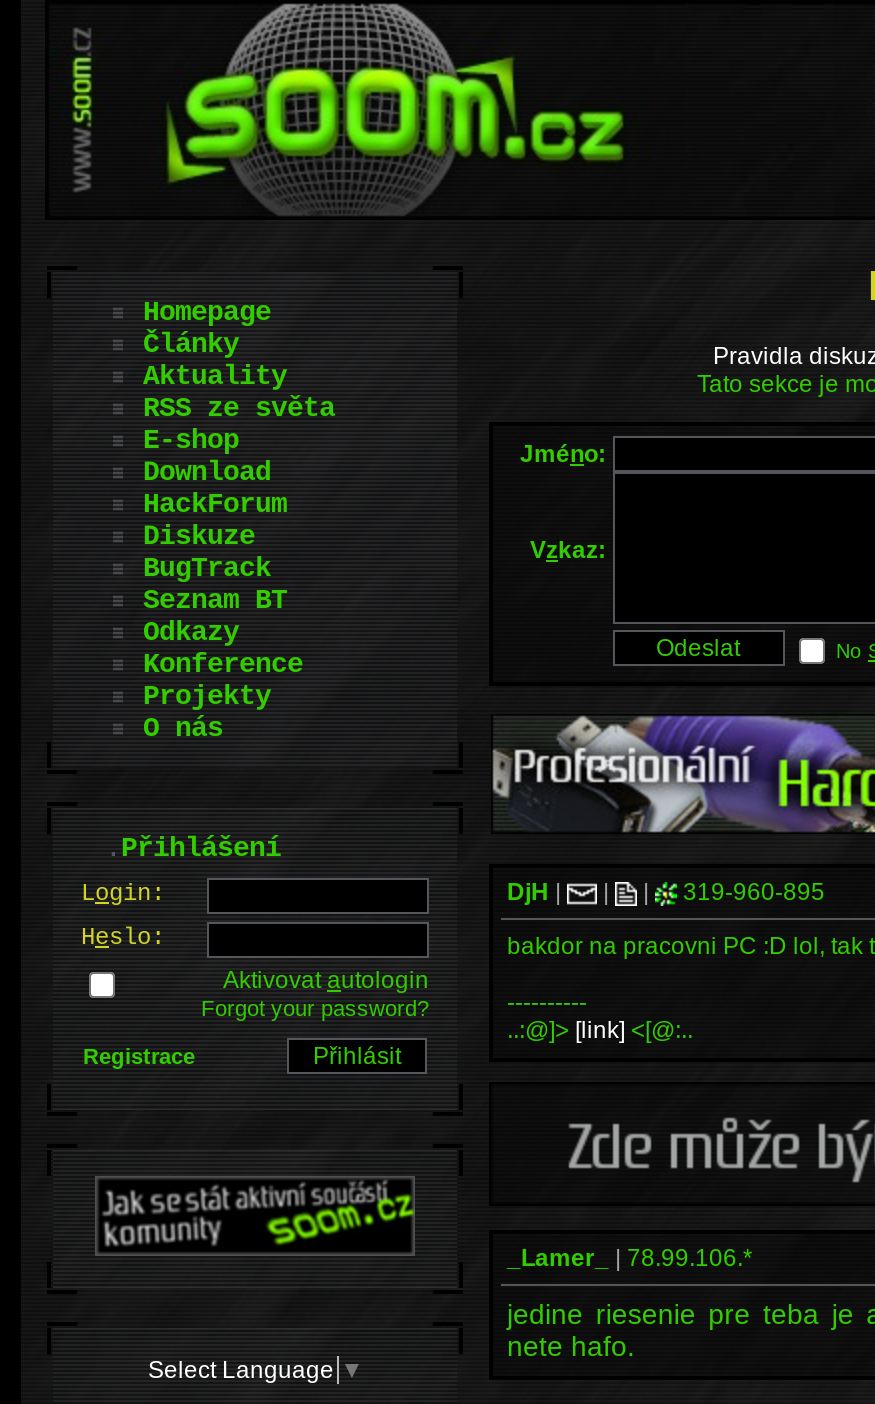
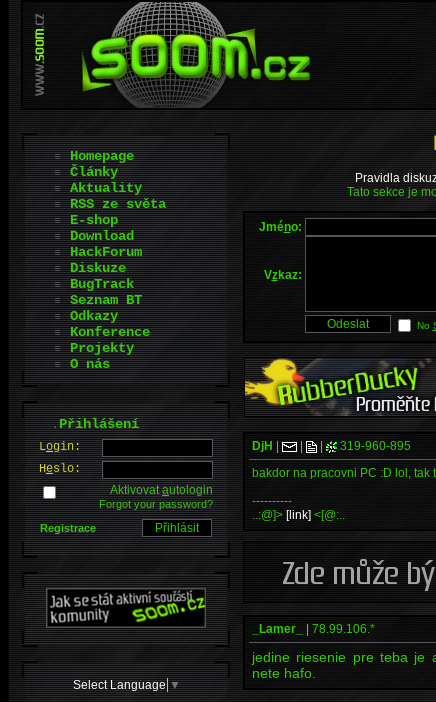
[491,714,869,834] [image] -> [244,358,433,416] [image]

